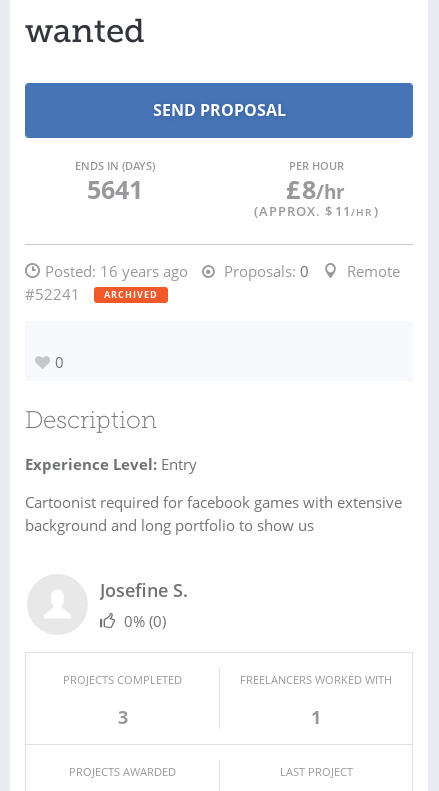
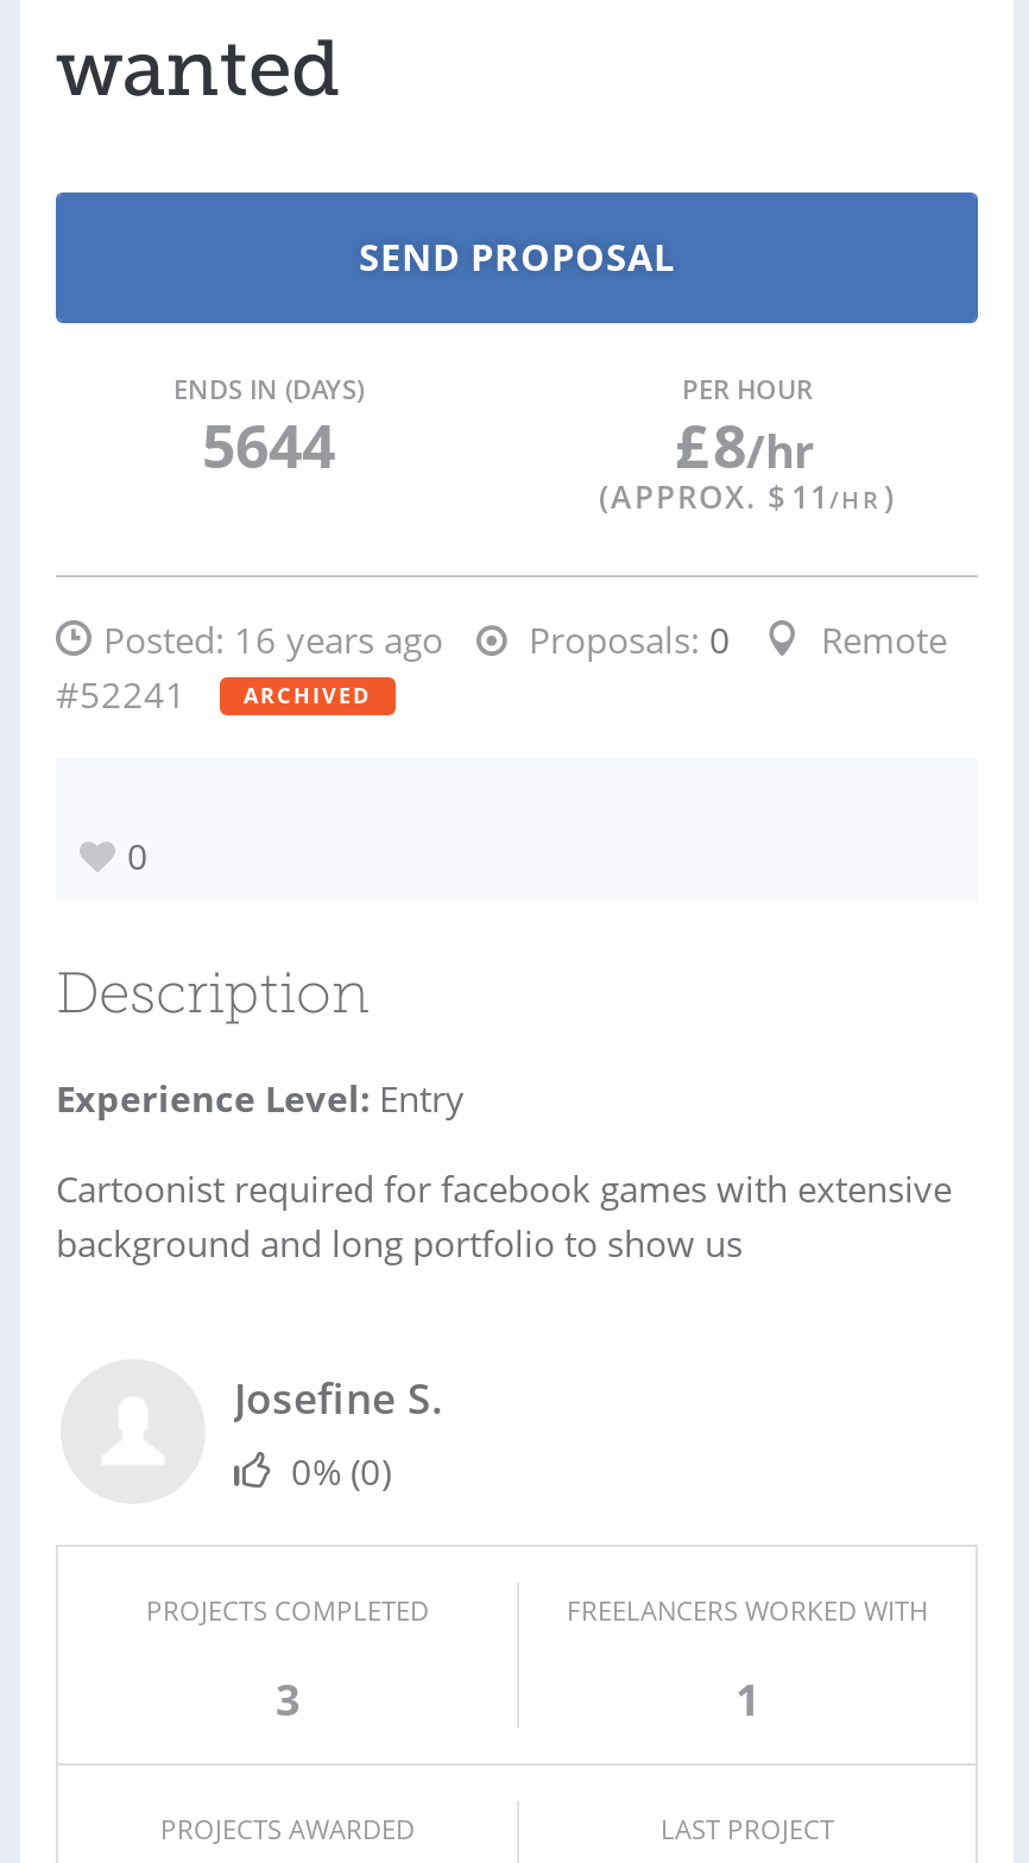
[86,172,142,206] 5641 -> [202,404,335,485] 5644

